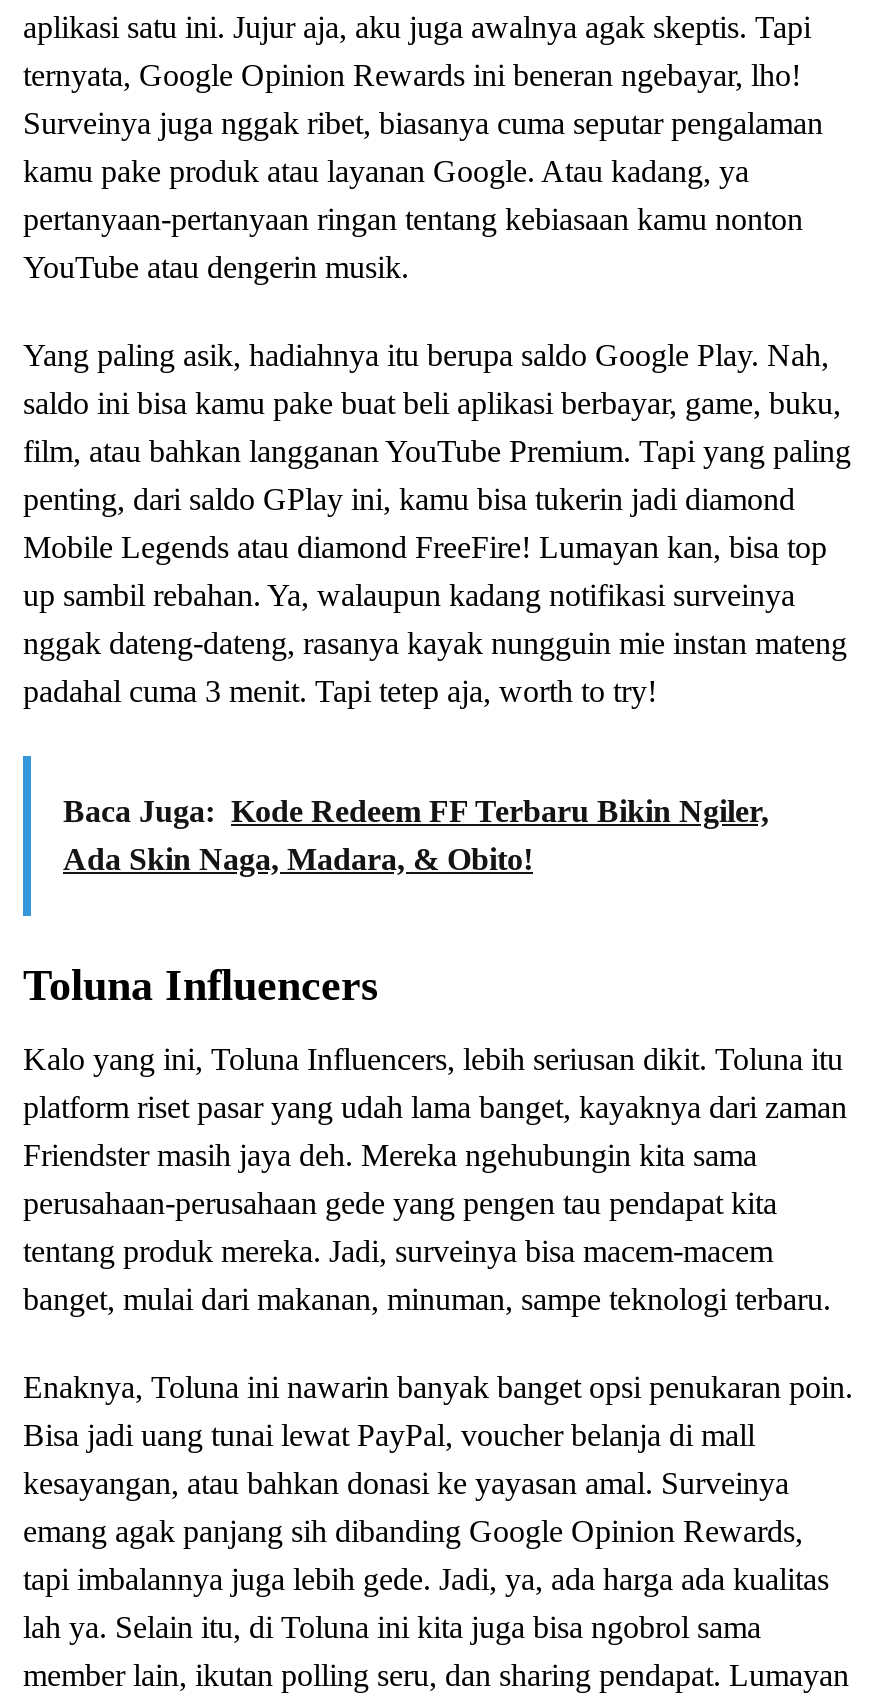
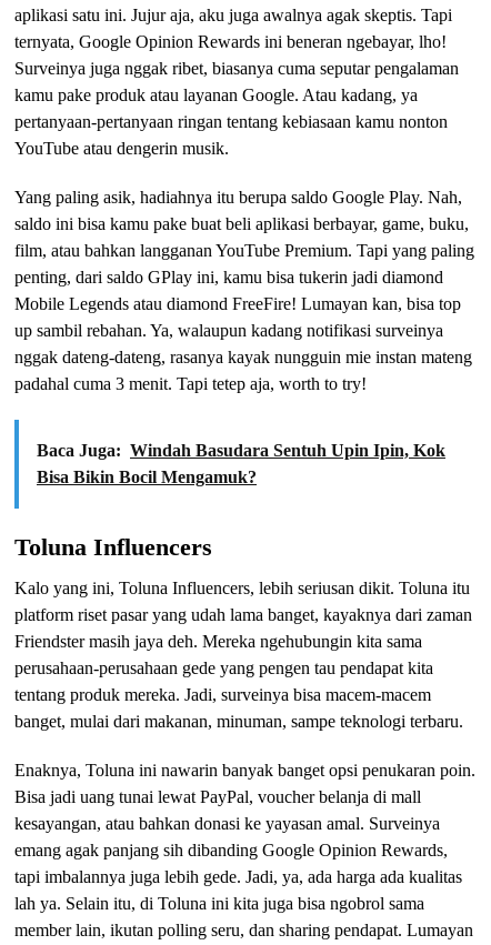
[63,794,769,876] Baca Juga: Kode Redeem FF Terbaru Bikin Ngiler, | Ada Skin Naga, Madara, & Obito! -> [37,441,445,486] Baca Juga: Windah Basudara Sentuh Upin Ipin, Kok | Bisa Bikin Bocil Mengamuk?

